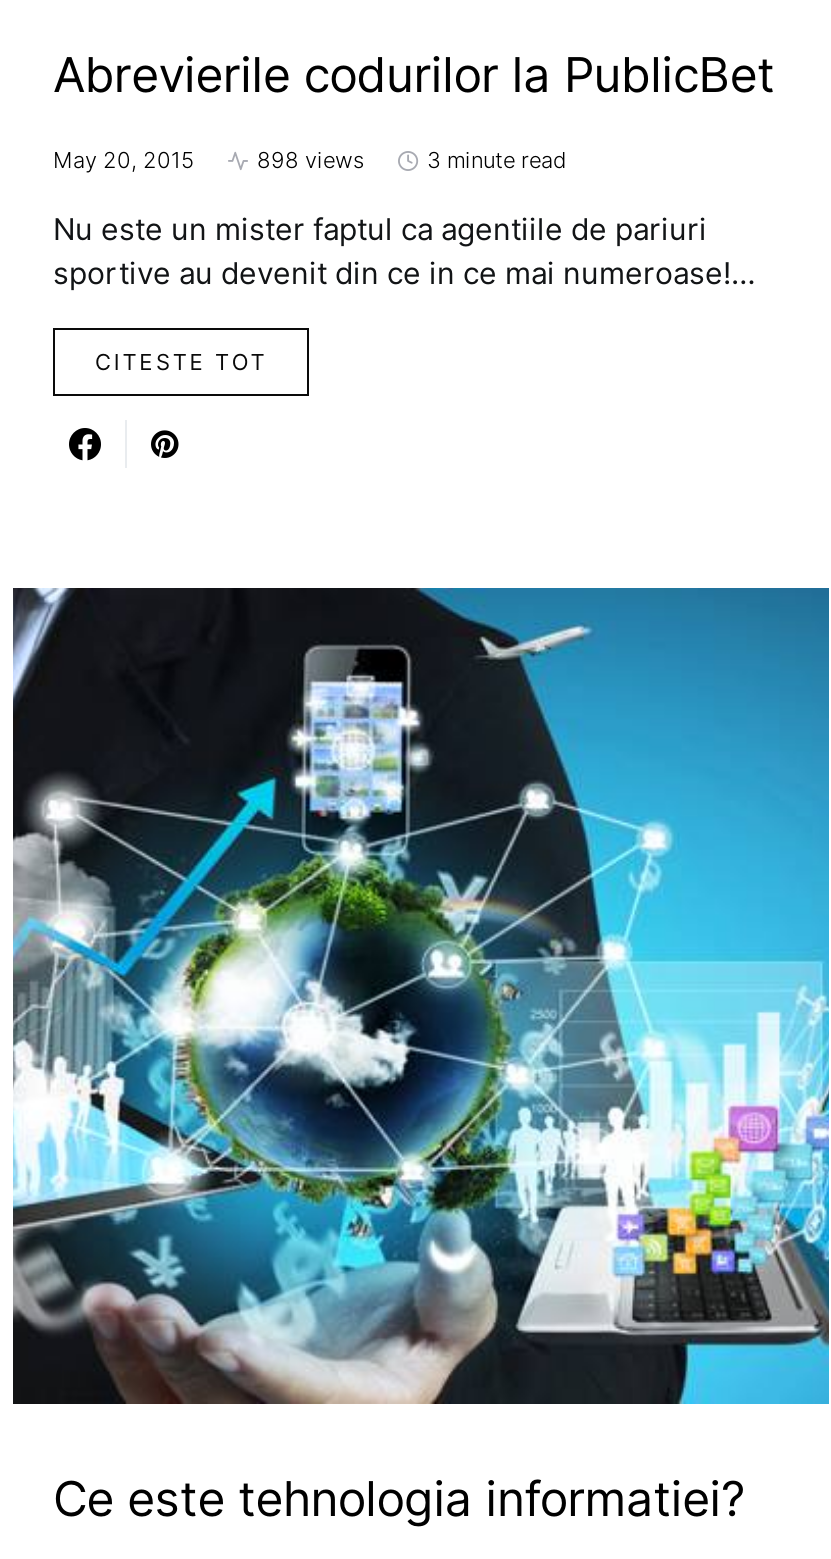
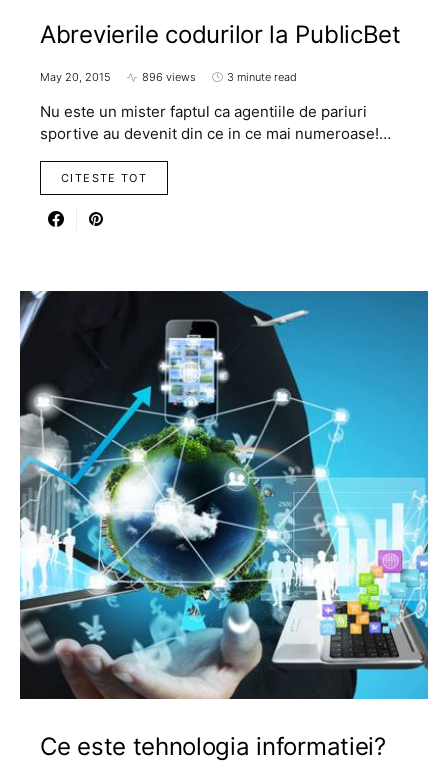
[257,146,365,174] 898 views -> [142,70,196,84] 896 views

